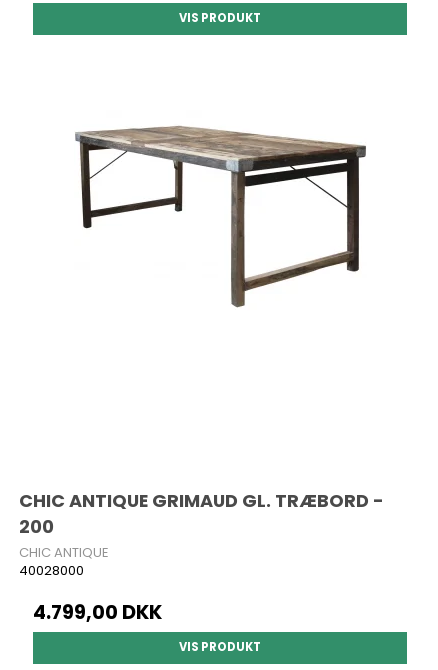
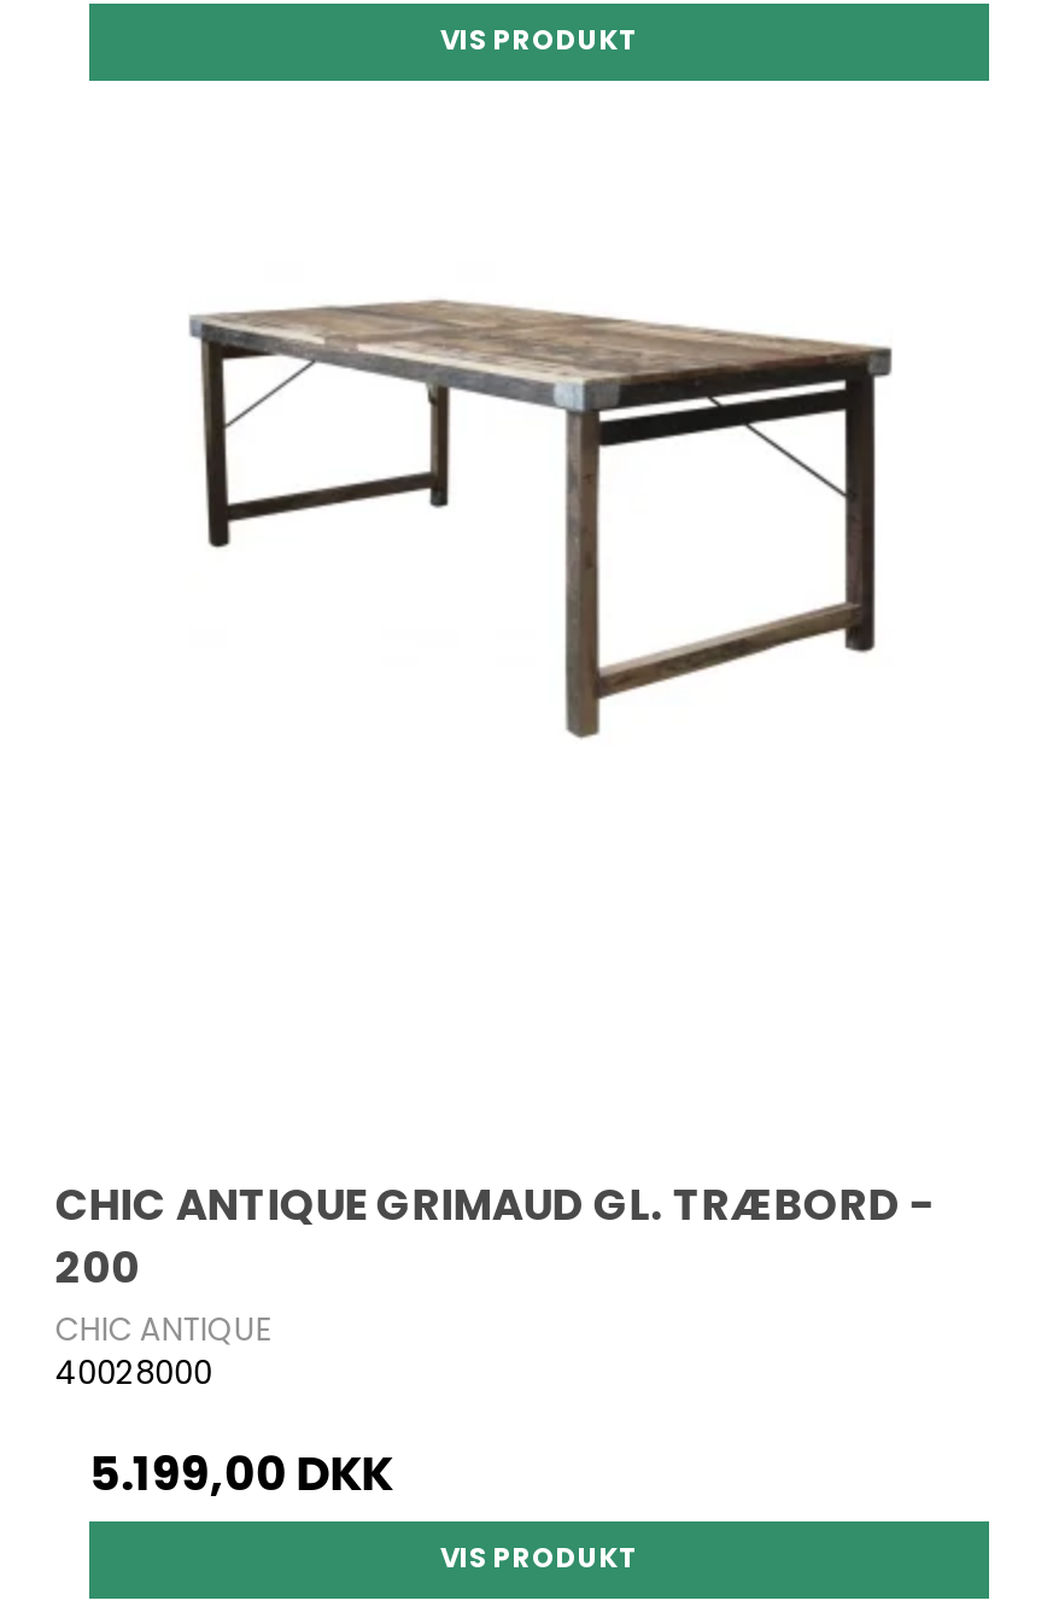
[33,599,162,626] 4.799,00 DKK -> [89,1443,393,1508] 5.199,00 DKK

